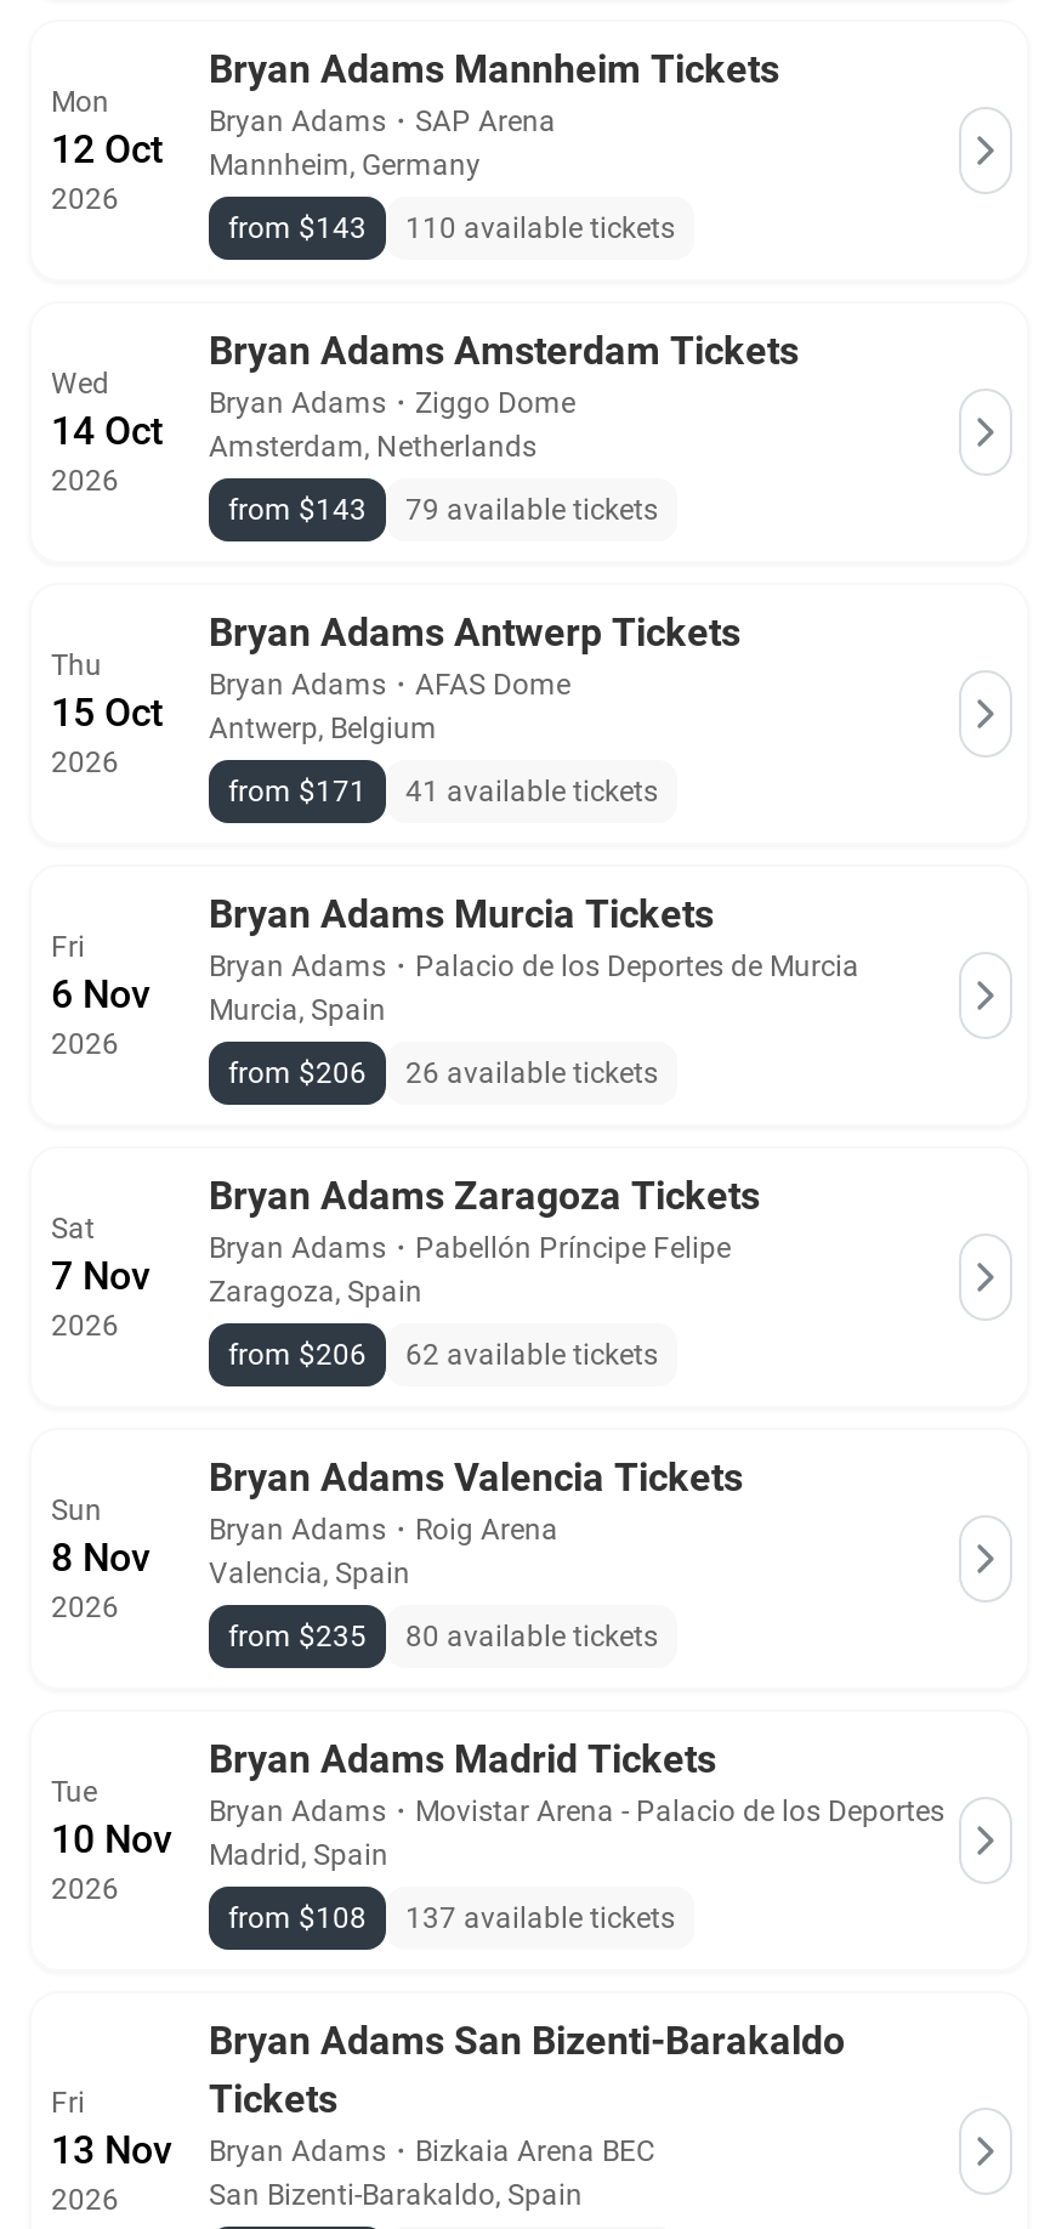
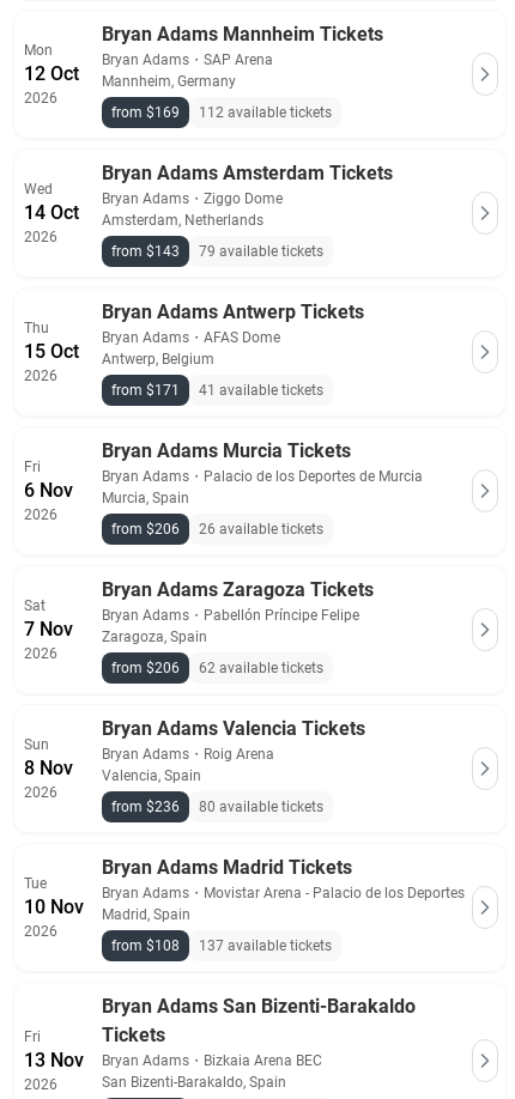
[228,211,367,245] from $143 -> [111,104,180,121] from $169
[405,211,675,245] 110 available tickets -> [199,104,332,121] 112 available tickets
[228,1620,658,1654] from $235 80 available tickets -> [111,799,323,815] from $236 80 available tickets

